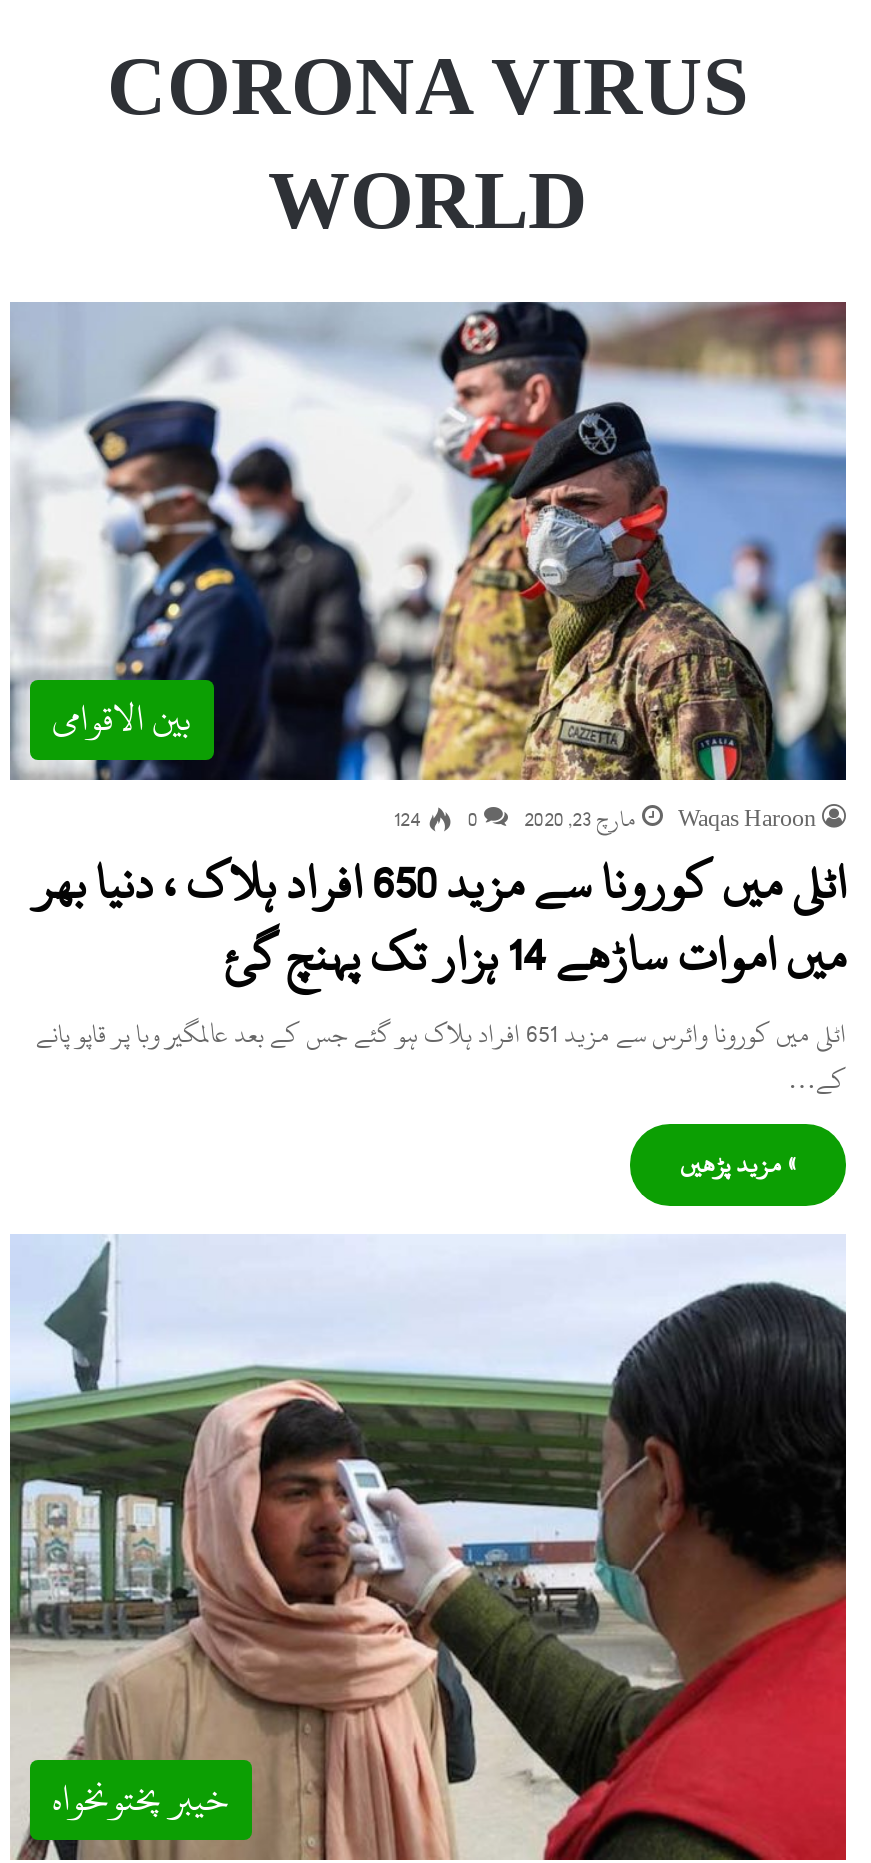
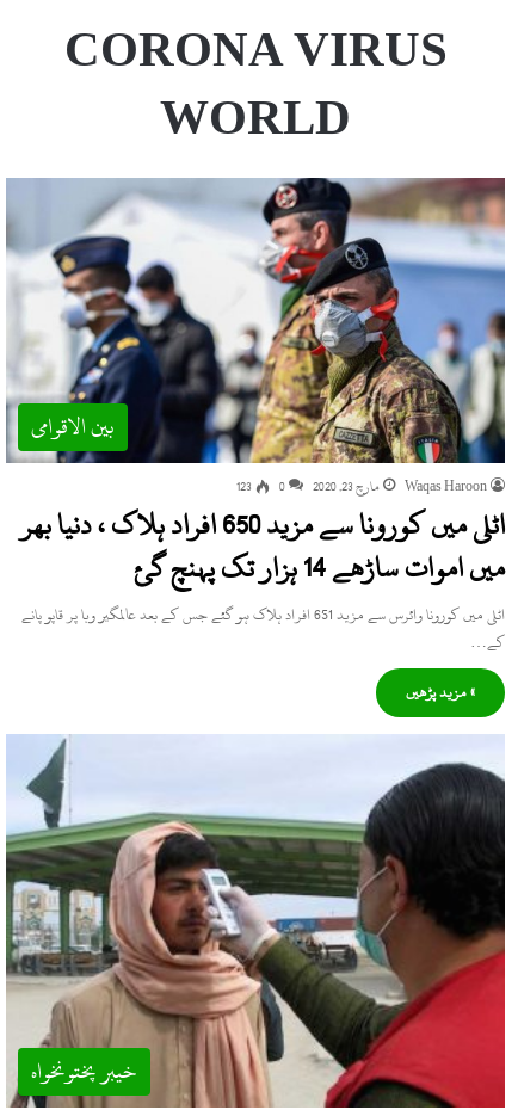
[394,800,478,840] 124 0 -> [236,475,285,499] 123 0

